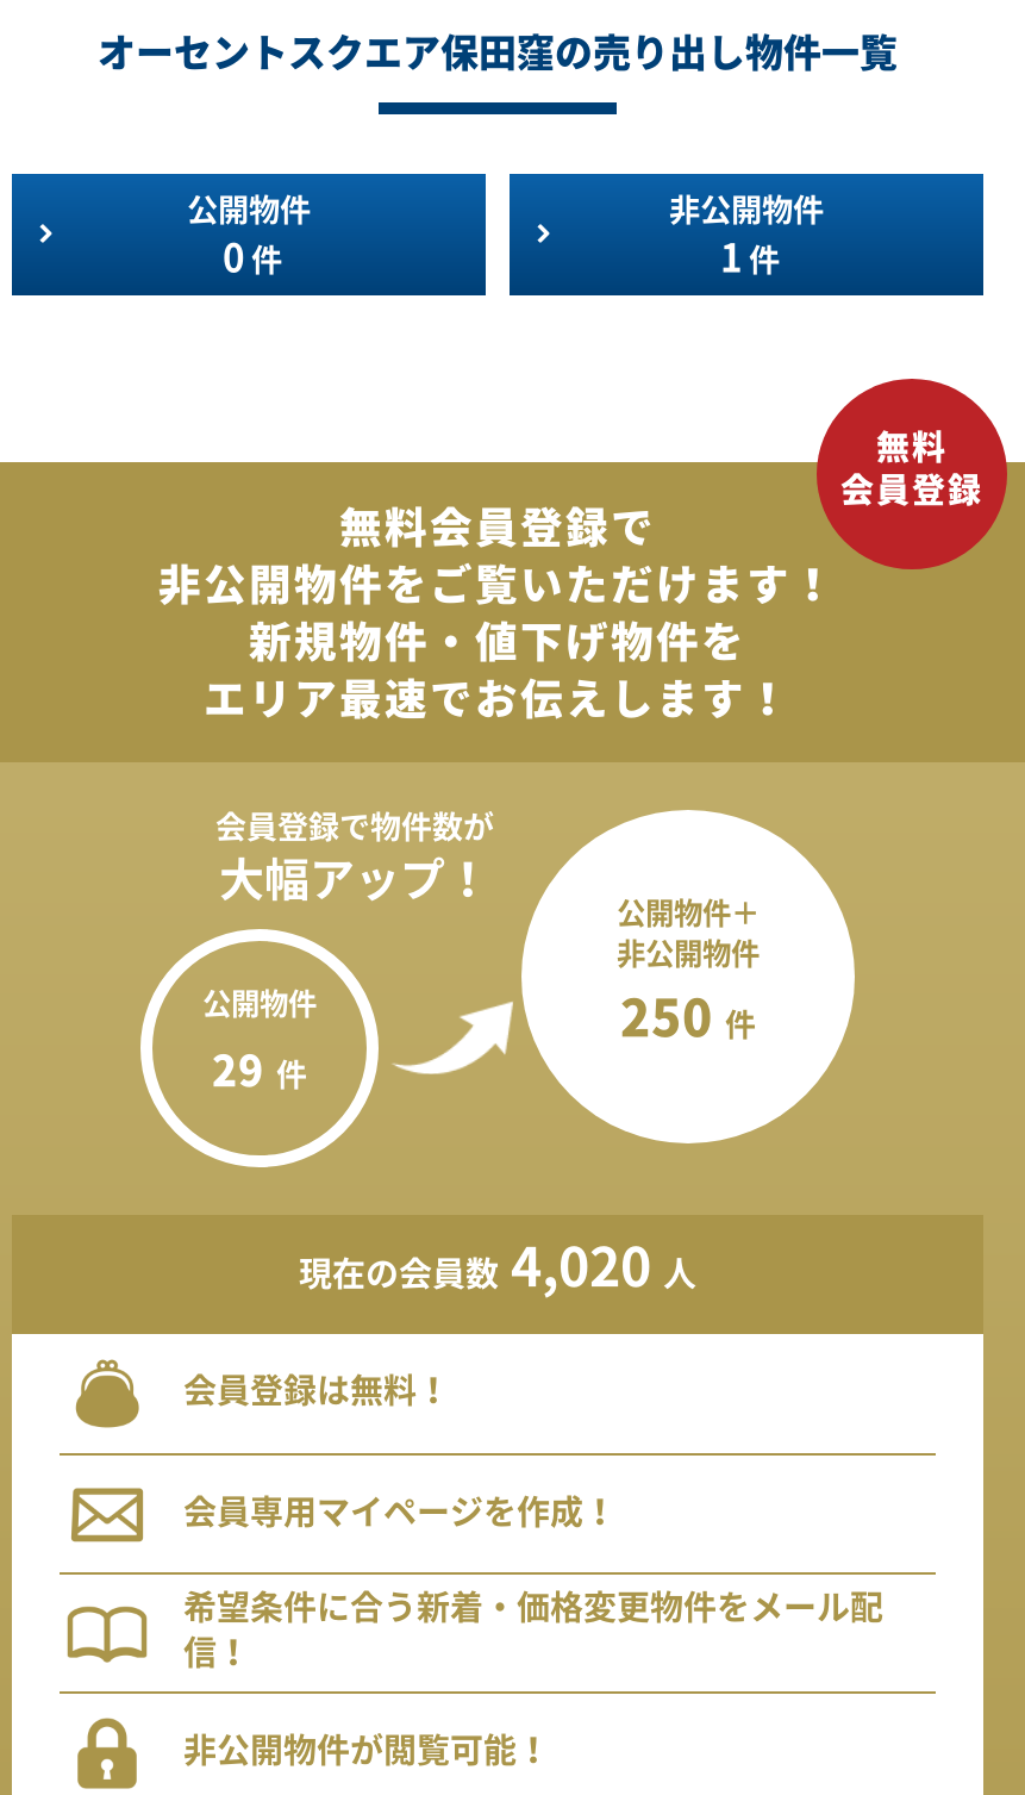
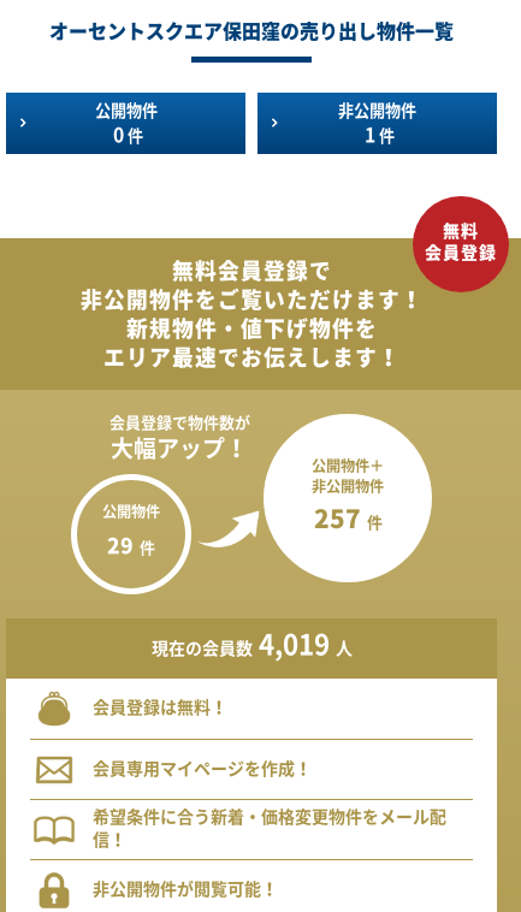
[620,992,756,1040] 250 件 -> [313,506,382,530] 257 件
[299,1238,696,1292] 現在の会員数 4,020 人 -> [151,630,352,658] 現在の会員数 4,019 人

